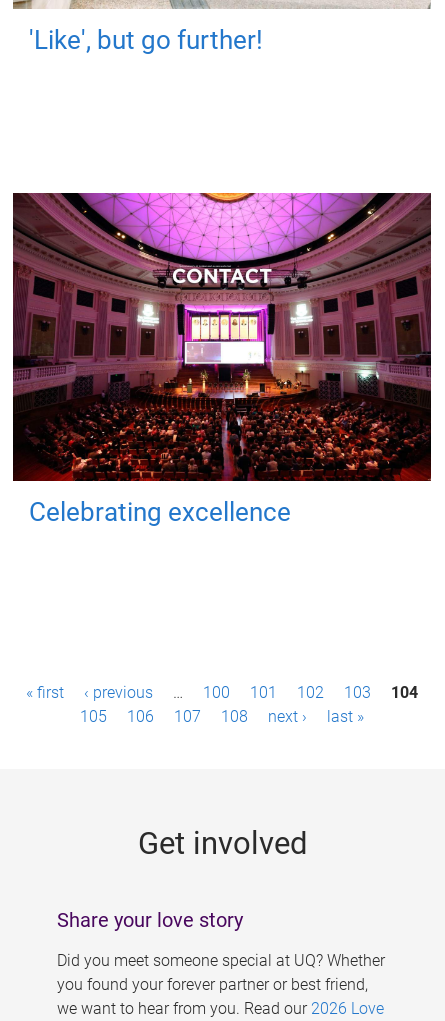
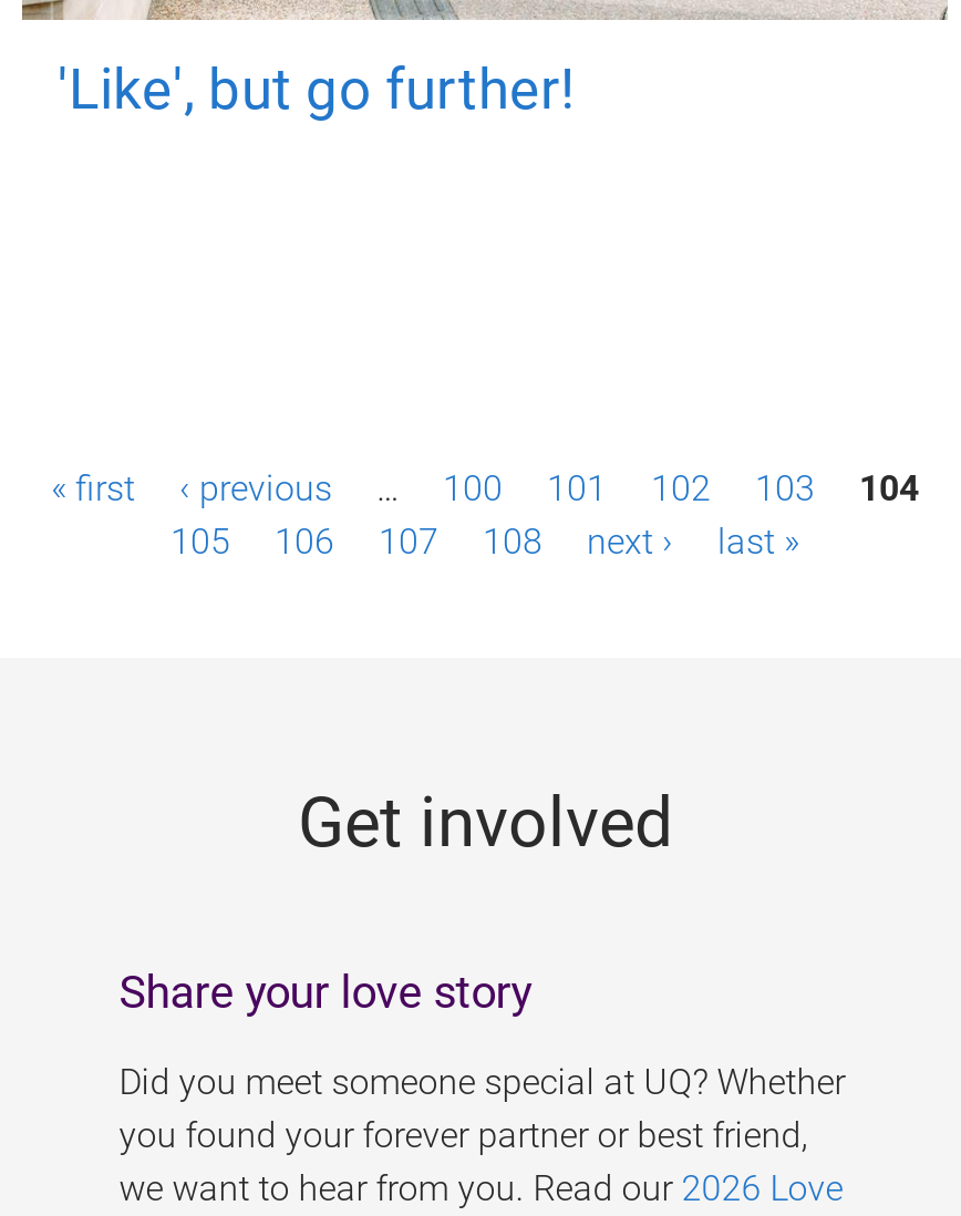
[12,192,432,527] [image] | Celebrating excellence -> none

